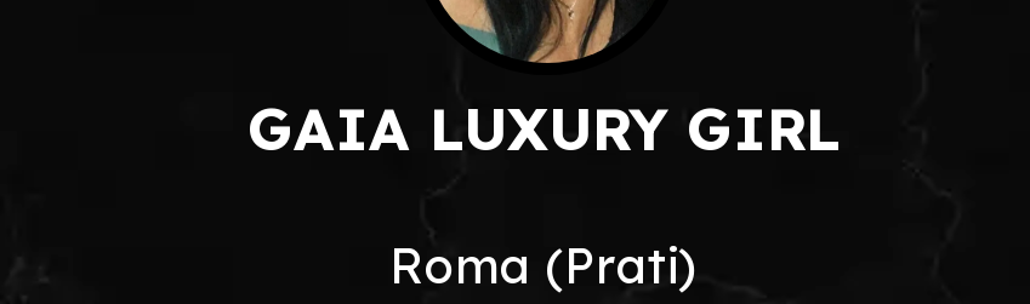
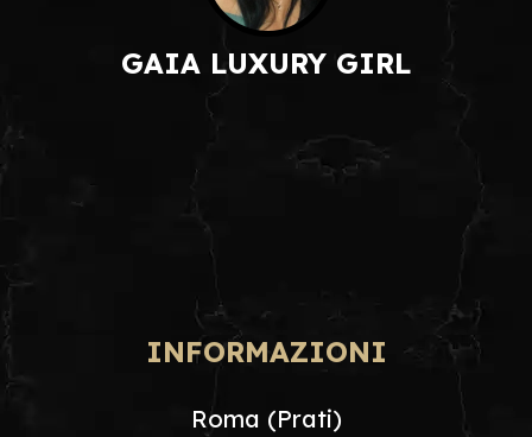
none -> [145,333,387,369] INFORMAZIONI

